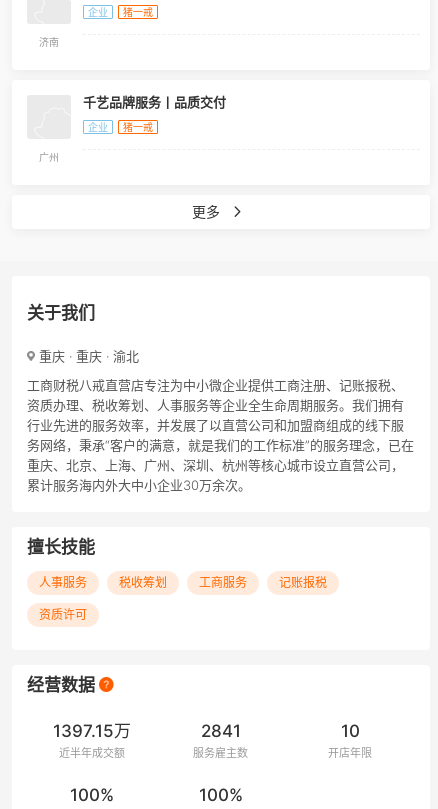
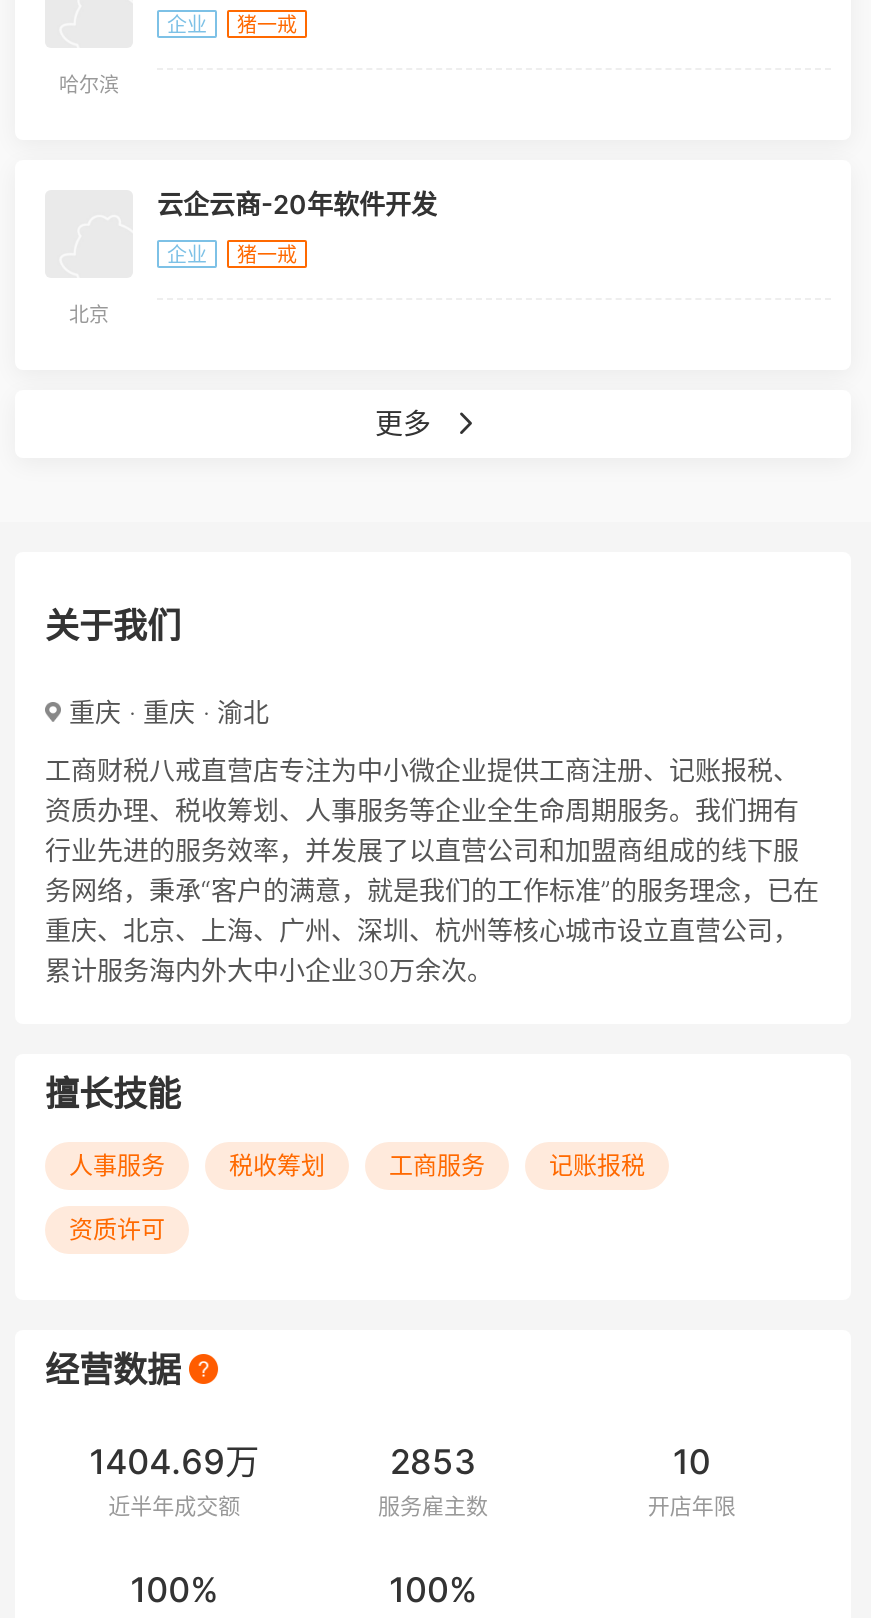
[39,36,59,48] 济南 -> [59,72,119,96] 哈尔滨
[83,94,226,110] 千艺品牌服务丨品质交付 -> [157,188,437,220] 云企云商-20年软件开发
[39,151,59,163] 广州 -> [69,302,109,326] 北京
[53,721,131,741] 1397.15万 -> [89,1442,259,1482] 1404.69万
[201,721,241,741] 2841 -> [390,1442,476,1482] 2853

